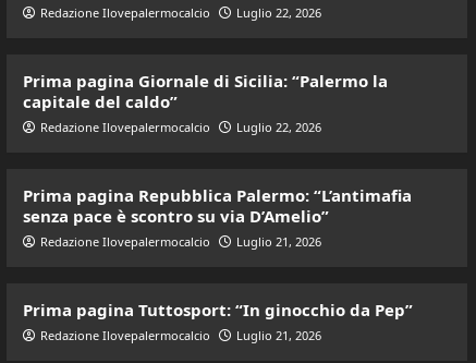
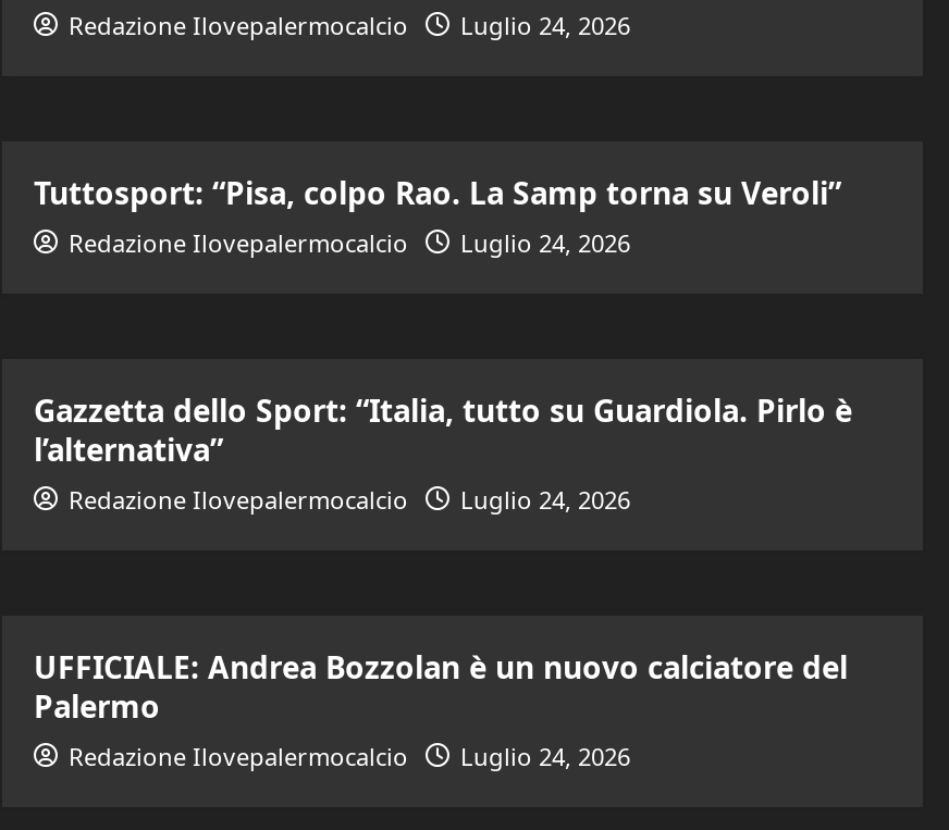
[40,4,321,20] Redazione Ilovepalermocalcio Luglio 22, 2026 -> [69,8,630,41] Redazione Ilovepalermocalcio Luglio 24, 2026
[22,69,387,112] Prima pagina Giornale di Sicilia: “Palermo la | capitale del caldo” -> [34,171,841,213] Tuttosport: “Pisa, colpo Rao. La Samp torna su Veroli”
[40,118,321,135] Redazione Ilovepalermocalcio Luglio 22, 2026 -> [69,226,630,258] Redazione Ilovepalermocalcio Luglio 24, 2026
[22,184,411,226] Prima pagina Repubblica Palermo: “L’antimafia | senza pace è scontro su via D’Amelio” -> [34,389,852,469] Gazzetta dello Sport: “Italia, tutto su Guardiola. Pirlo è | l’alternativa”
[40,233,321,249] Redazione Ilovepalermocalcio Luglio 21, 2026 -> [69,482,630,515] Redazione Ilovepalermocalcio Luglio 24, 2026
[22,298,412,320] Prima pagina Tuttosport: “In ginocchio da Pep” -> [34,646,848,726] UFFICIALE: Andrea Bozzolan è un nuovo calciatore del | Palermo
[40,327,321,343] Redazione Ilovepalermocalcio Luglio 21, 2026 -> [69,739,630,772] Redazione Ilovepalermocalcio Luglio 24, 2026

